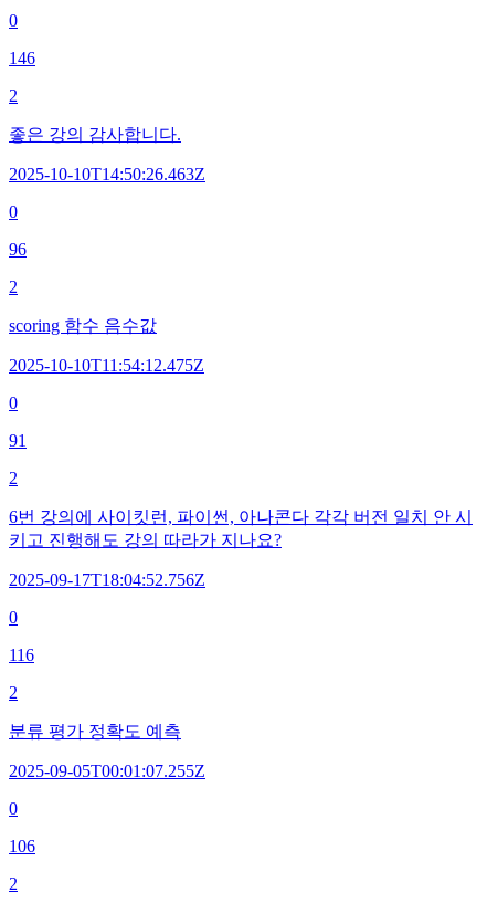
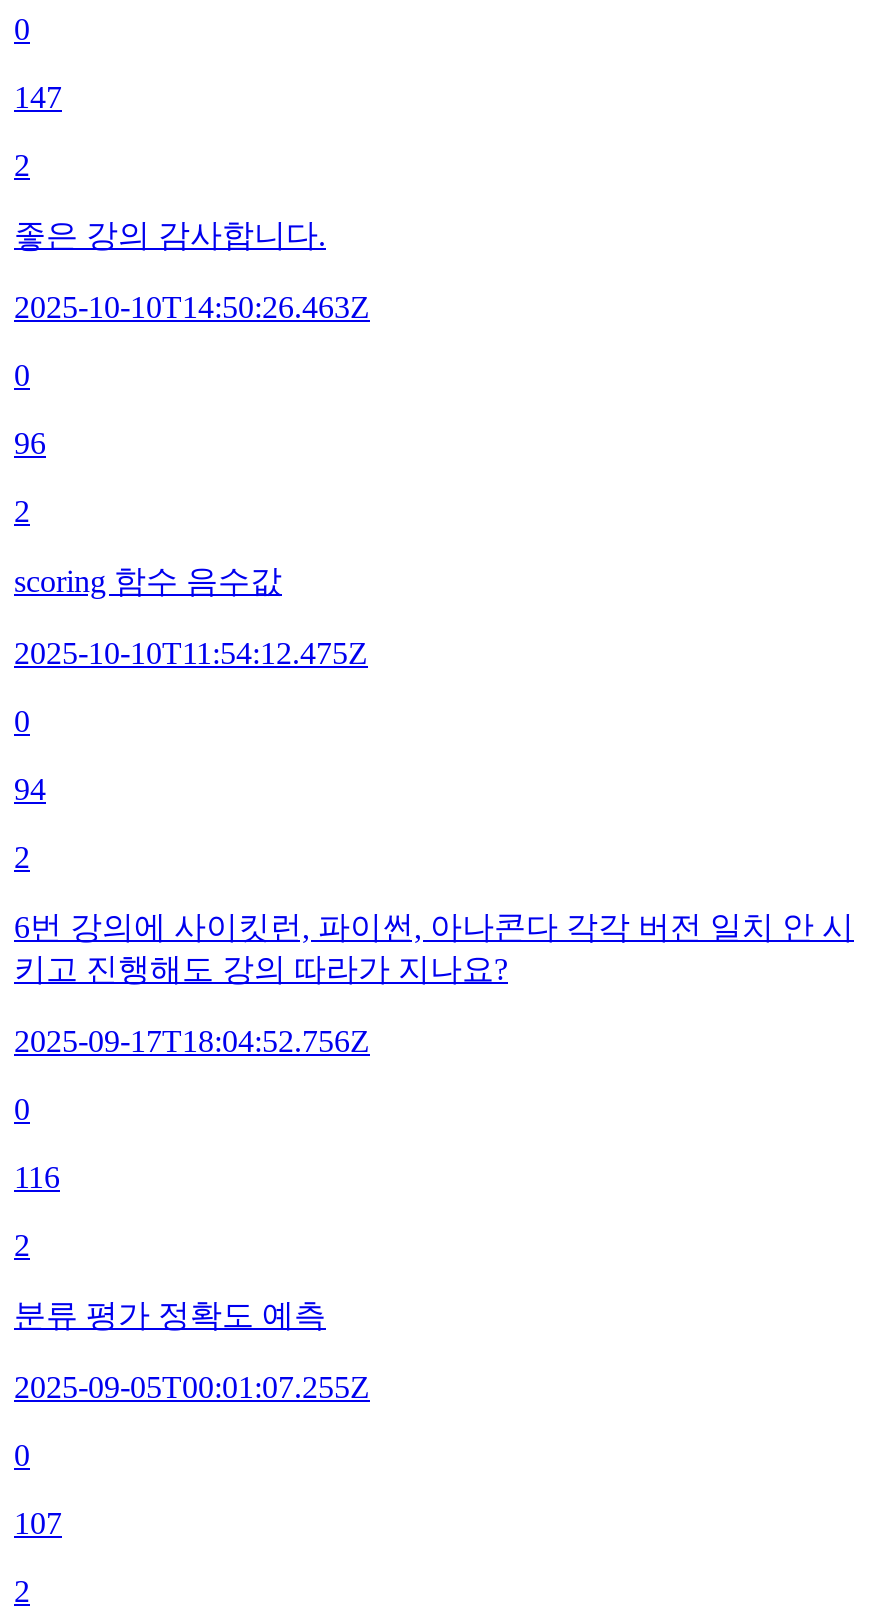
[9,49,35,67] 146 -> [14,80,62,114] 147
[9,431,27,450] 91 -> [14,772,46,806] 94
[9,837,35,855] 106 -> [14,1506,62,1540] 107

